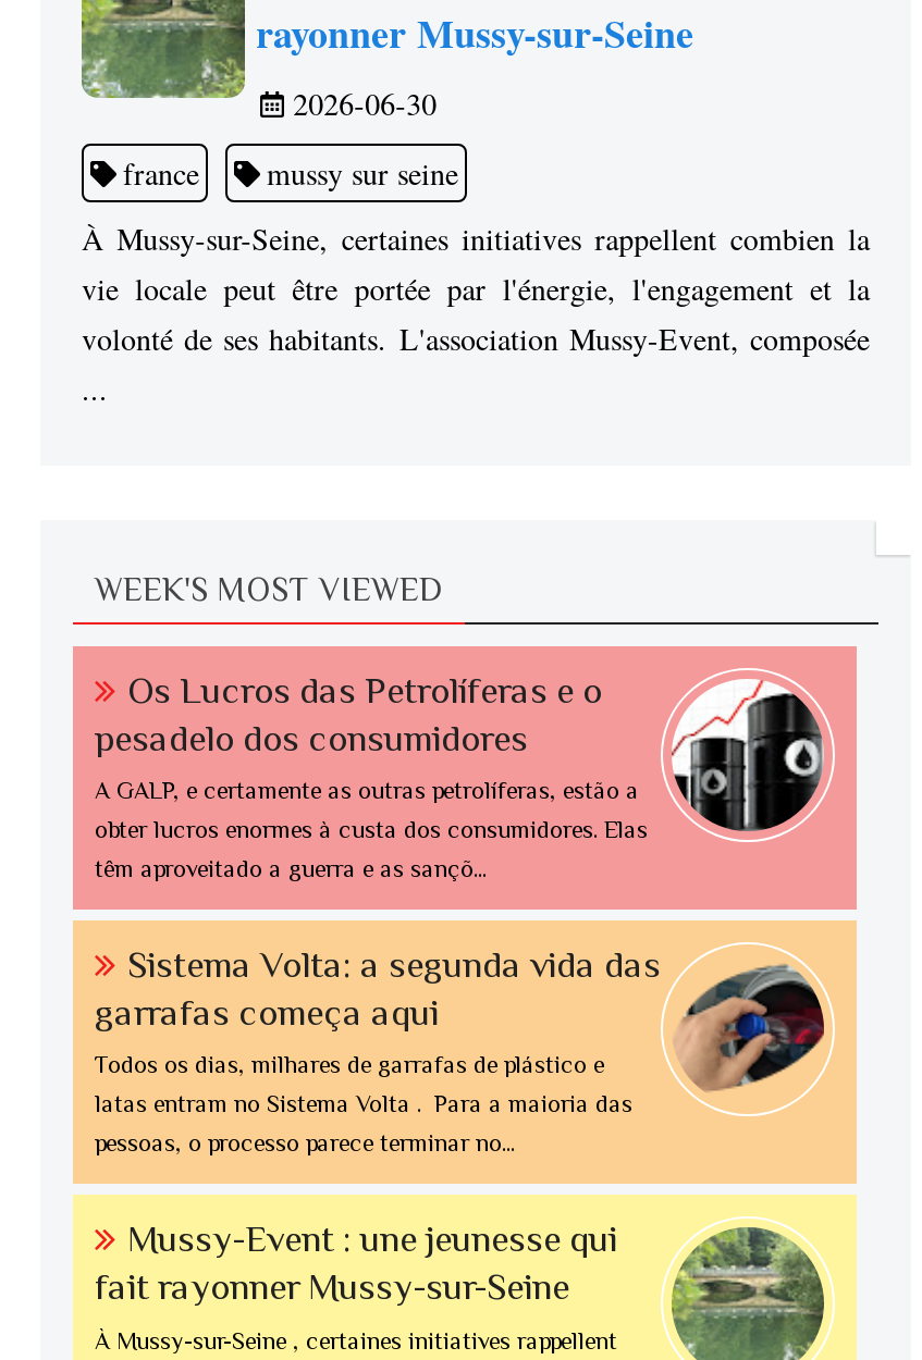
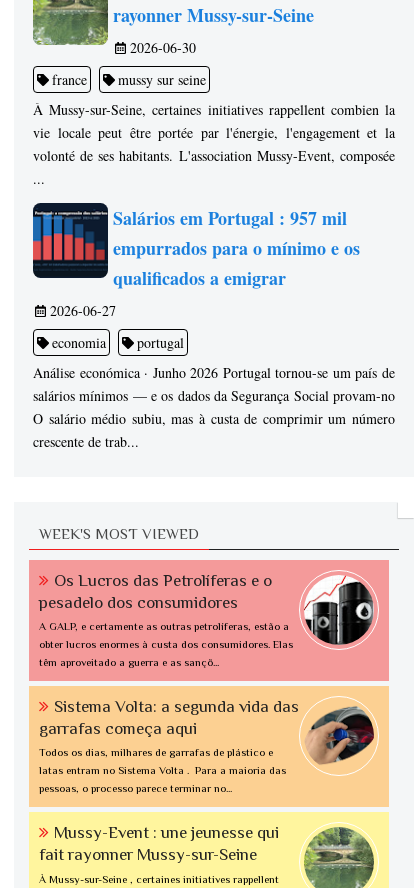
none -> [32,202,395,451] [image] | Salários em Portugal : 957 mil | empurrados para o mínimo e os | qualificados a emigrar | 2026-06-27 | economia | portugal | Análise económica · Junho 2026 Portugal tornou-se um país de | salários mínimos — e os dados da Segurança Social provam-no | O salário médio subiu, mas à custa de comprimir um número | crescente de trab...

